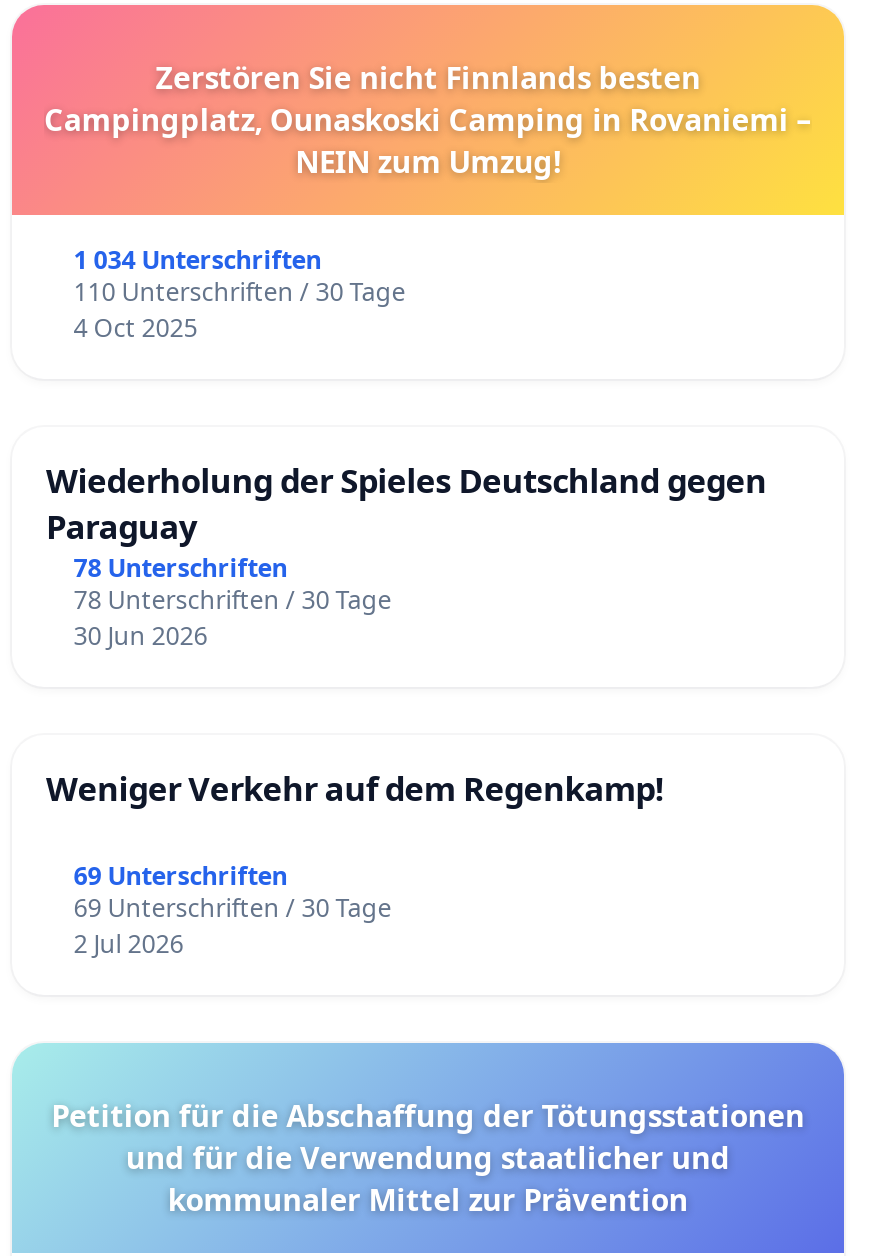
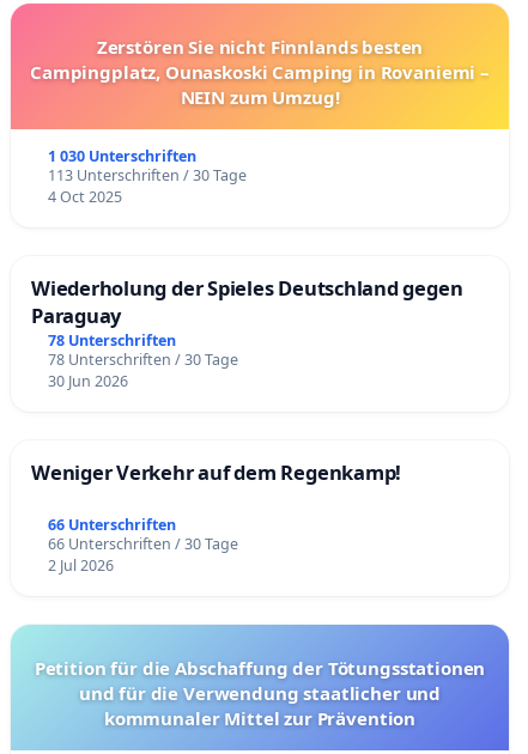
[74,244,322,278] 1 034 Unterschriften -> [48,146,196,167] 1 030 Unterschriften
[74,276,406,310] 110 Unterschriften / 30 Tage -> [48,166,246,186] 113 Unterschriften / 30 Tage
[74,859,288,893] 69 Unterschriften -> [48,515,176,535] 66 Unterschriften
[74,891,392,925] 69 Unterschriften / 30 Tage -> [48,534,238,554] 66 Unterschriften / 30 Tage

